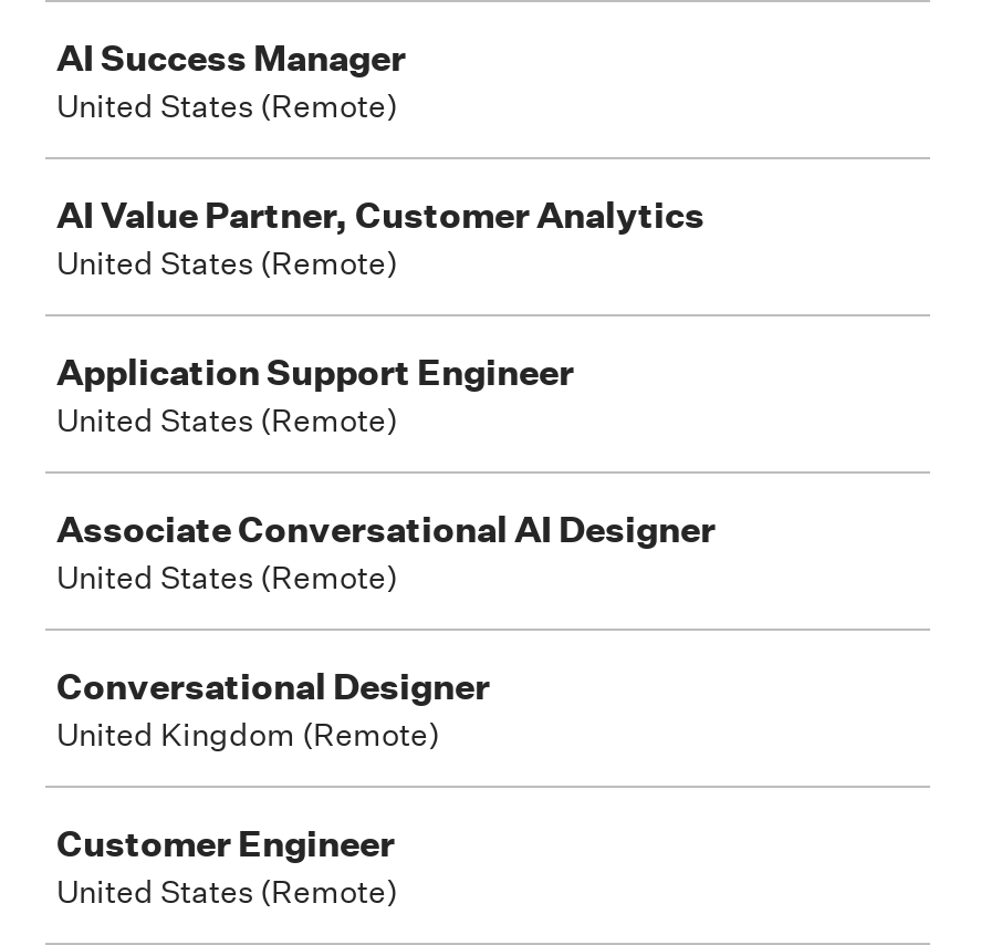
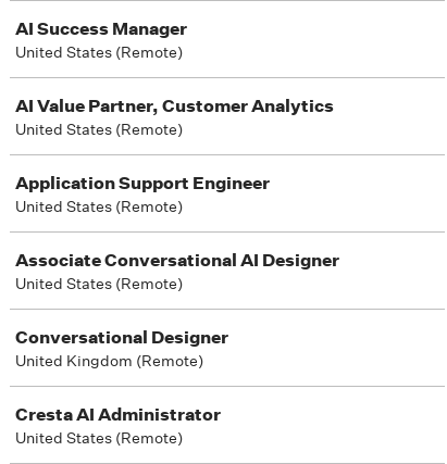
[56,821,395,865] Customer Engineer -> [15,403,221,425] Cresta AI Administrator

